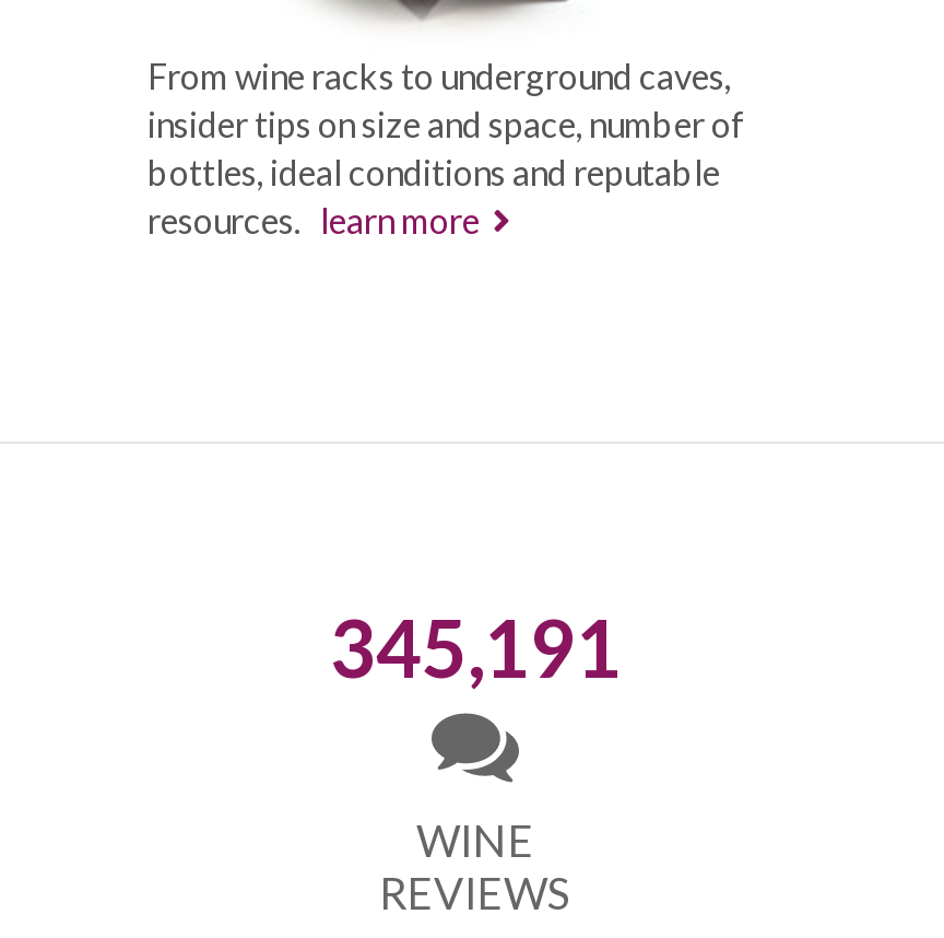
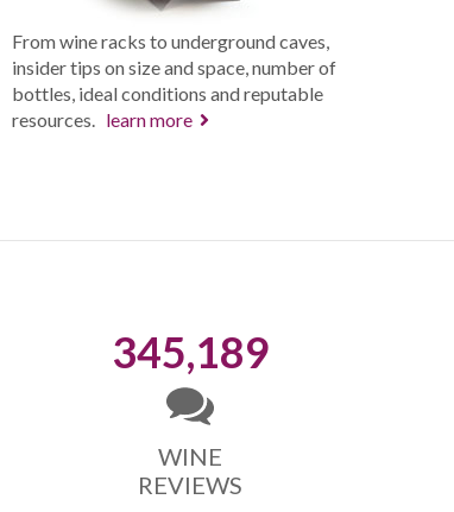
[330,598,621,694] 345,191 -> [111,325,269,377] 345,189

